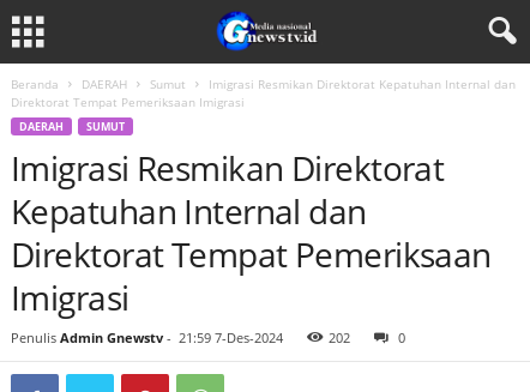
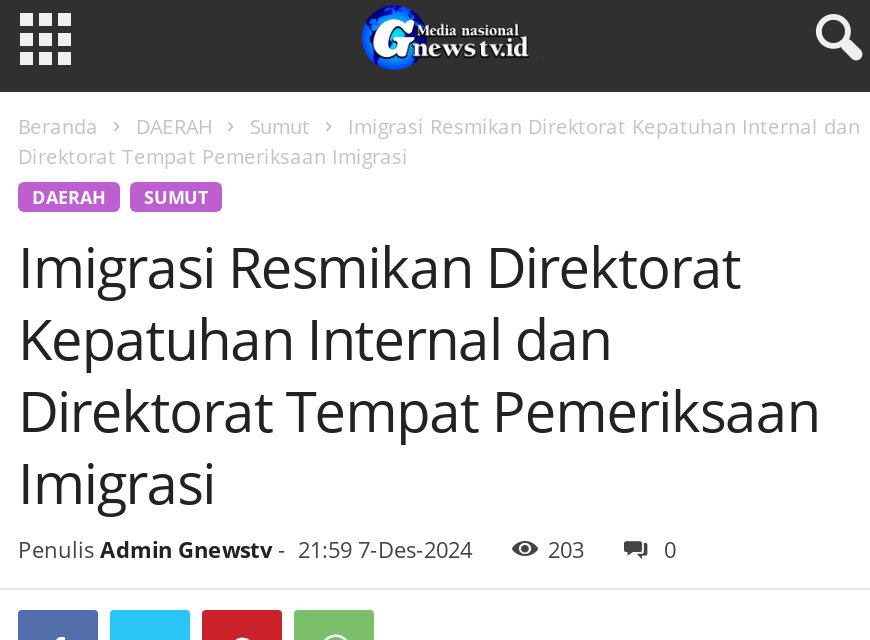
[329,328,350,346] 202 -> [548,534,584,564] 203

